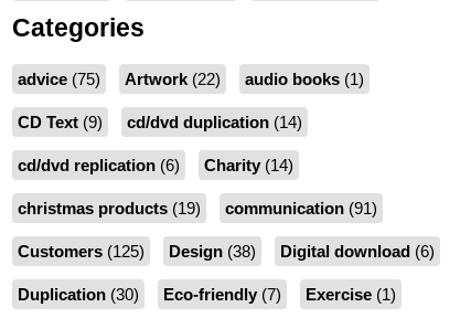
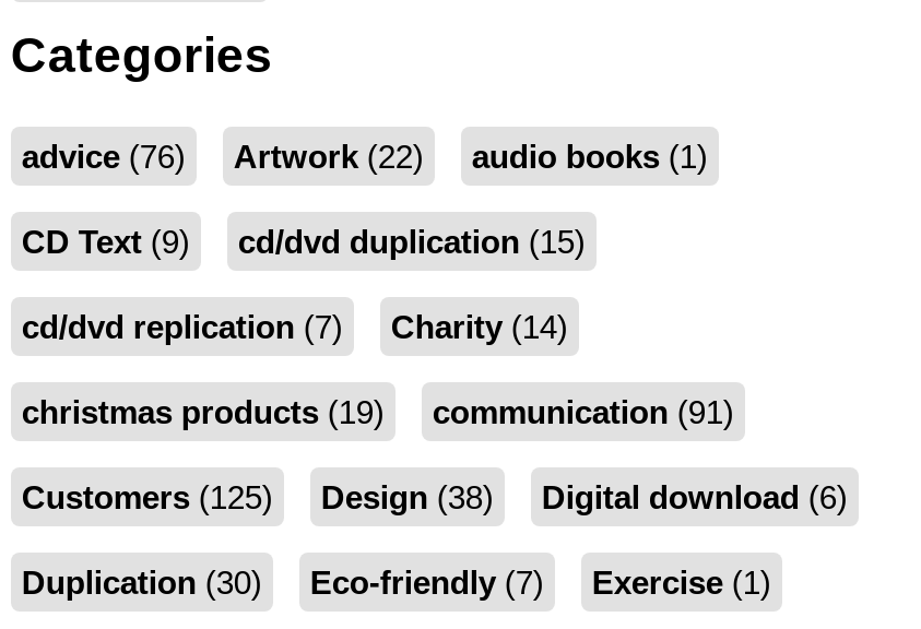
[17,69,364,88] advice (75) Artwork (22) audio books (1) -> [21,137,708,174] advice (76) Artwork (22) audio books (1)
[127,112,302,131] cd/dvd duplication (14) -> [238,222,585,259] cd/dvd duplication (15)
[17,155,180,174] cd/dvd replication (6) -> [21,308,343,345] cd/dvd replication (7)

